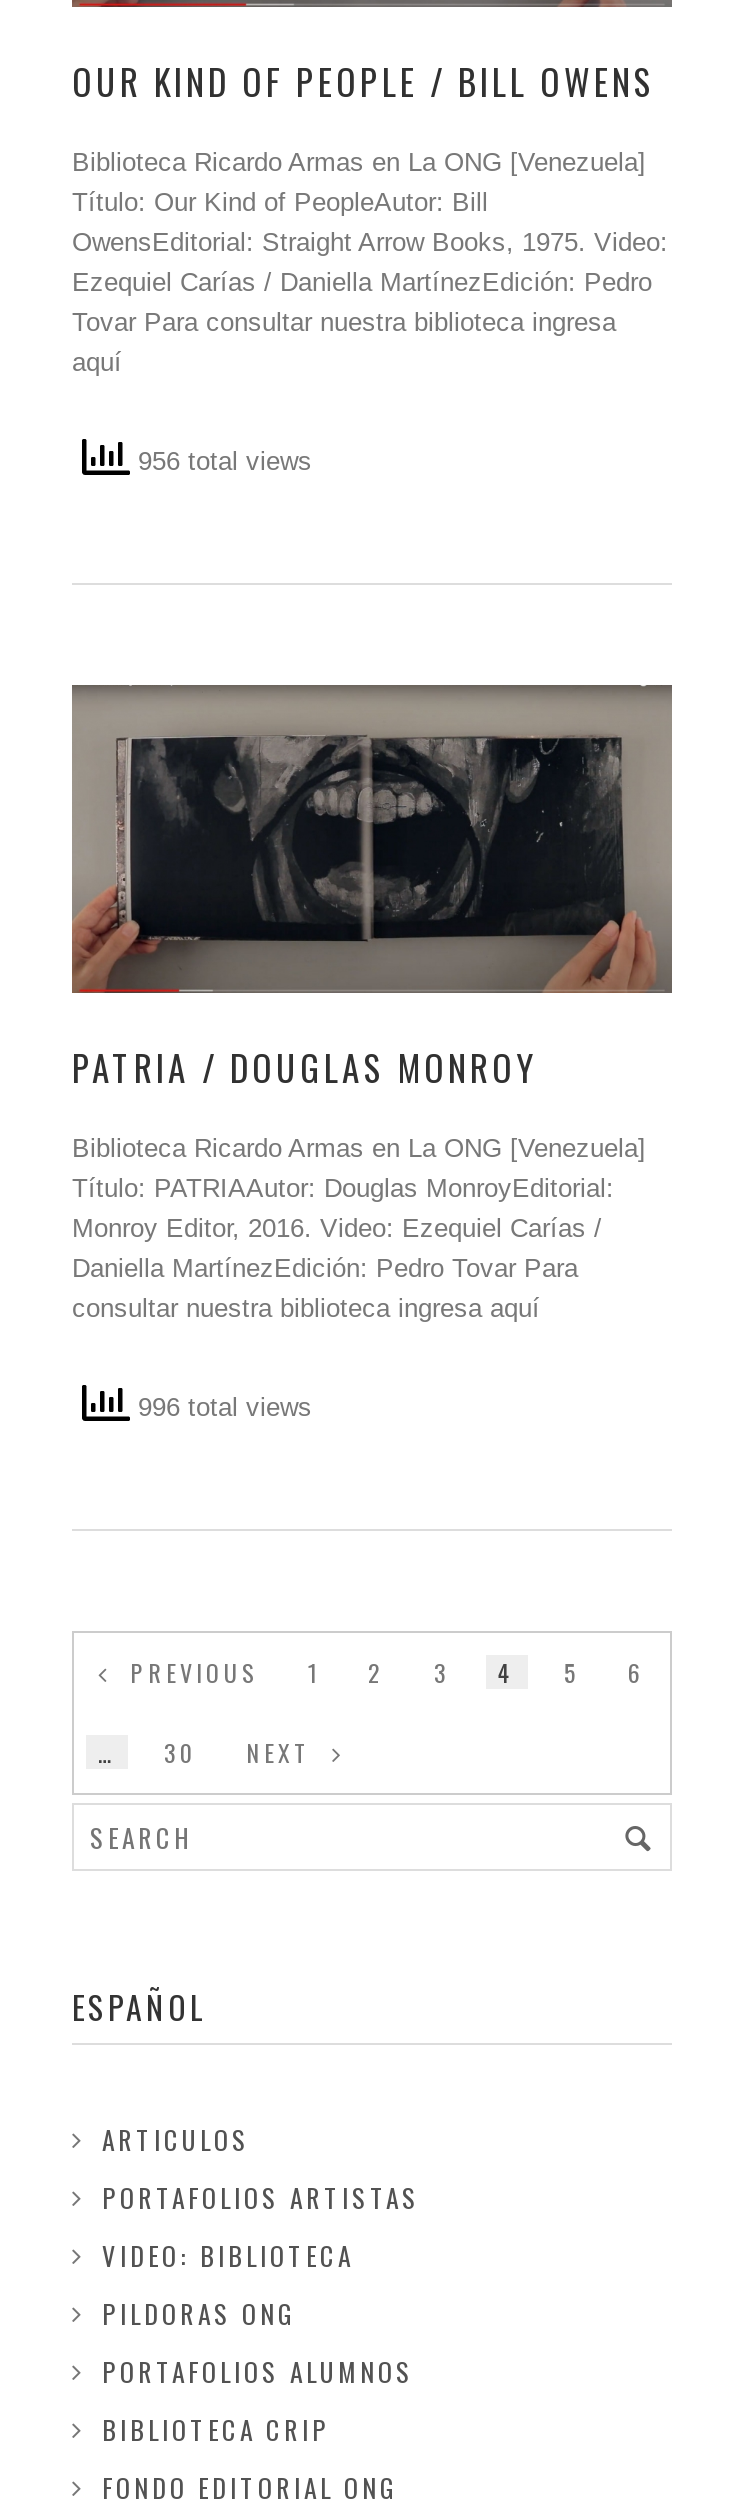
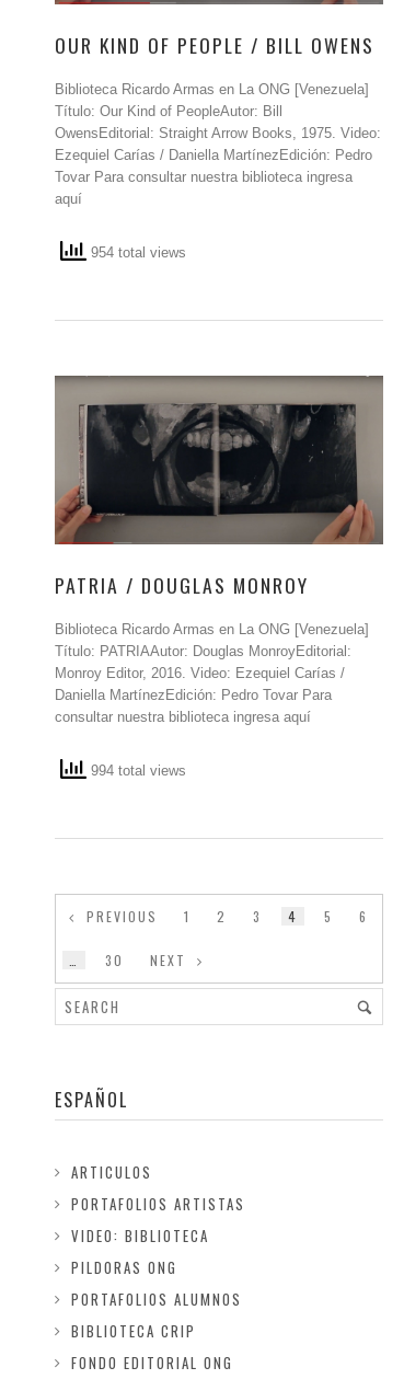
[130,447,312,477] 956 total views -> [86,245,186,261] 954 total views
[130,1392,312,1422] 996 total views -> [86,762,186,779] 994 total views

